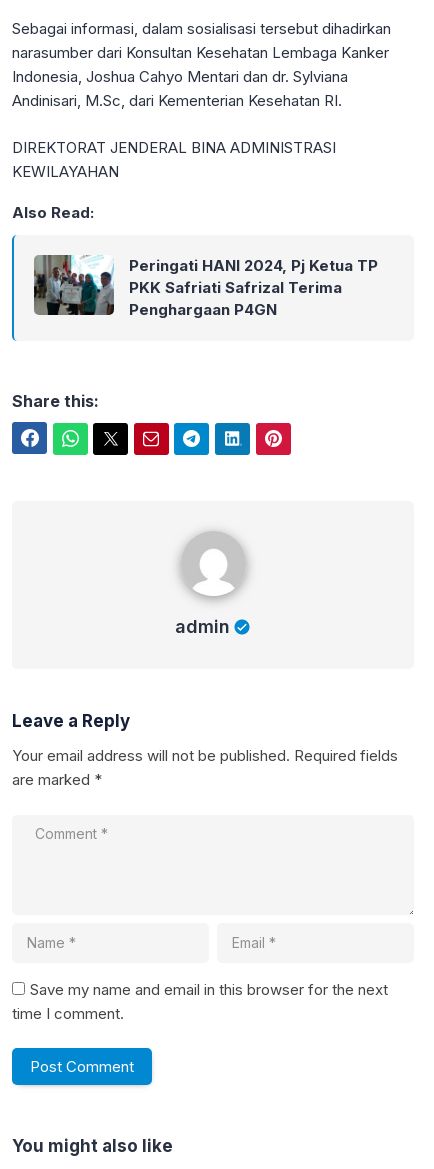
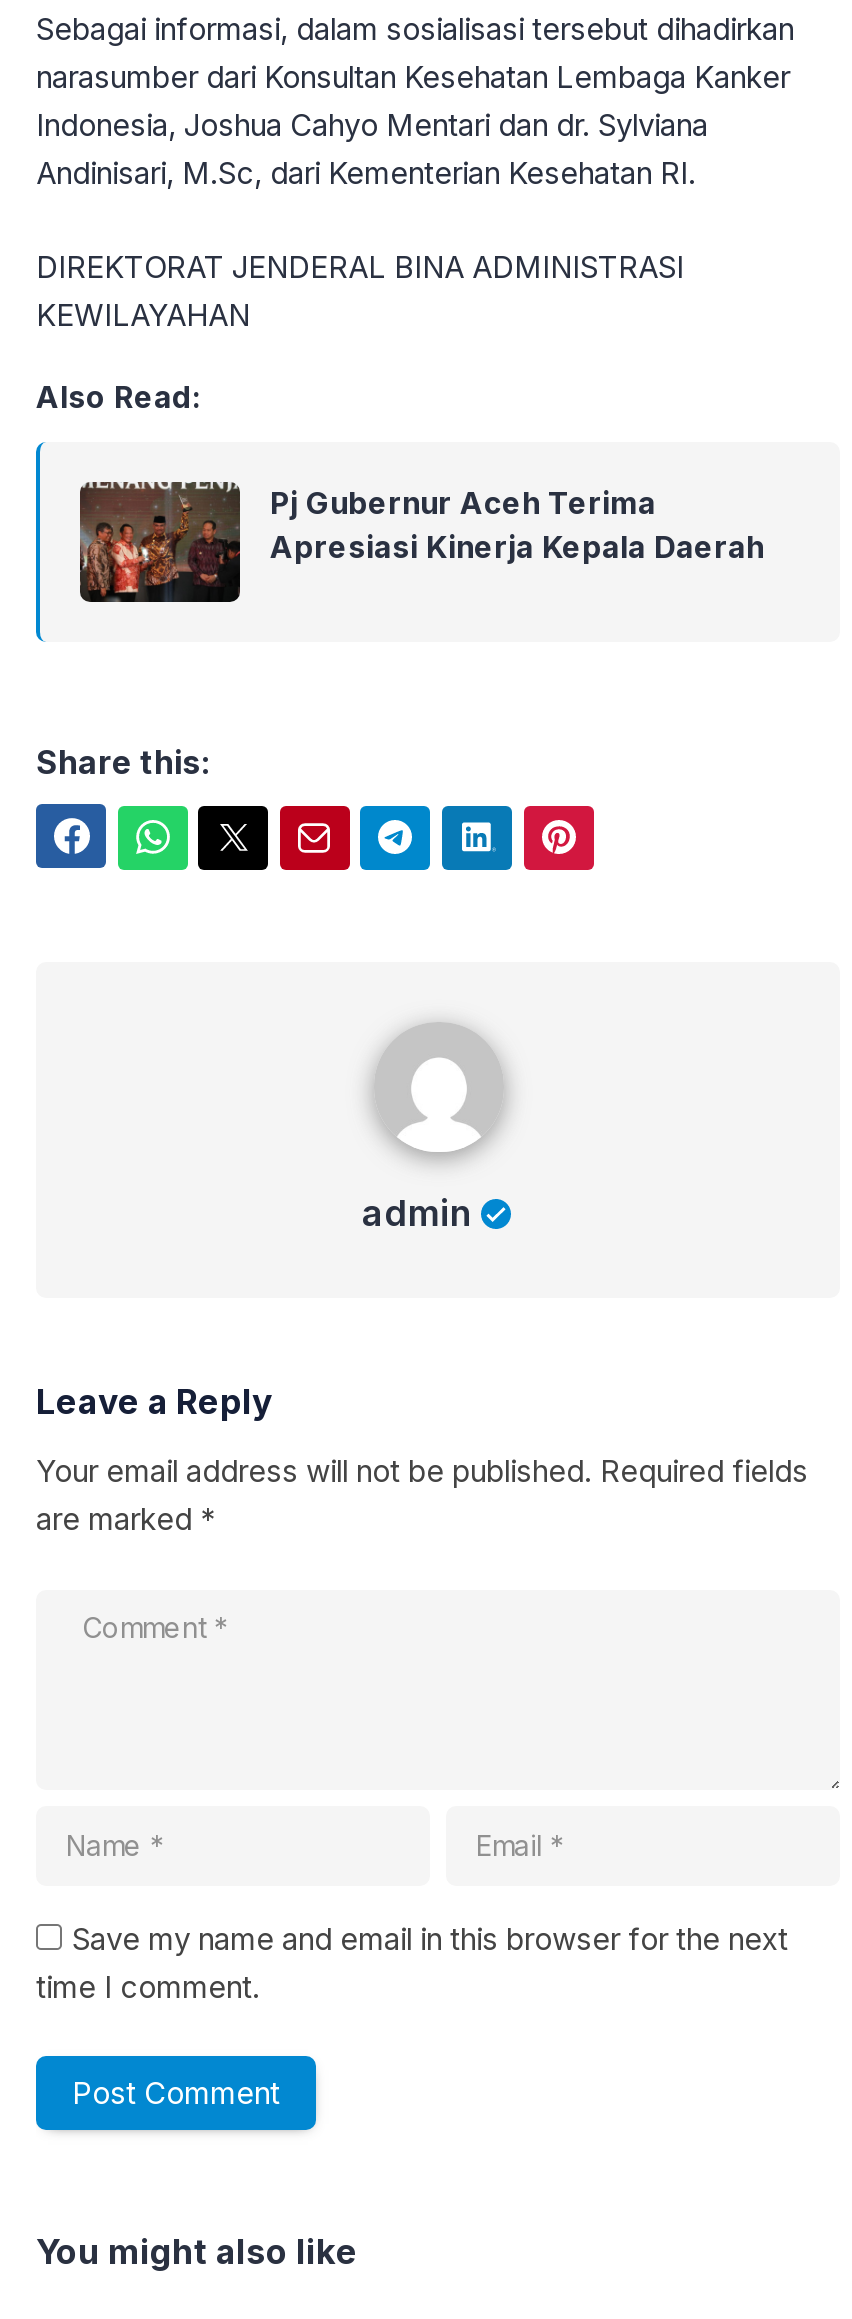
[34,255,378,319] [image] | Peringati HANI 2024, Pj Ketua TP | PKK Safriati Safrizal Terima | Penghargaan P4GN -> [80,480,764,602] [image] | Pj Gubernur Aceh Terima | Apresiasi Kinerja Kepala Daerah

